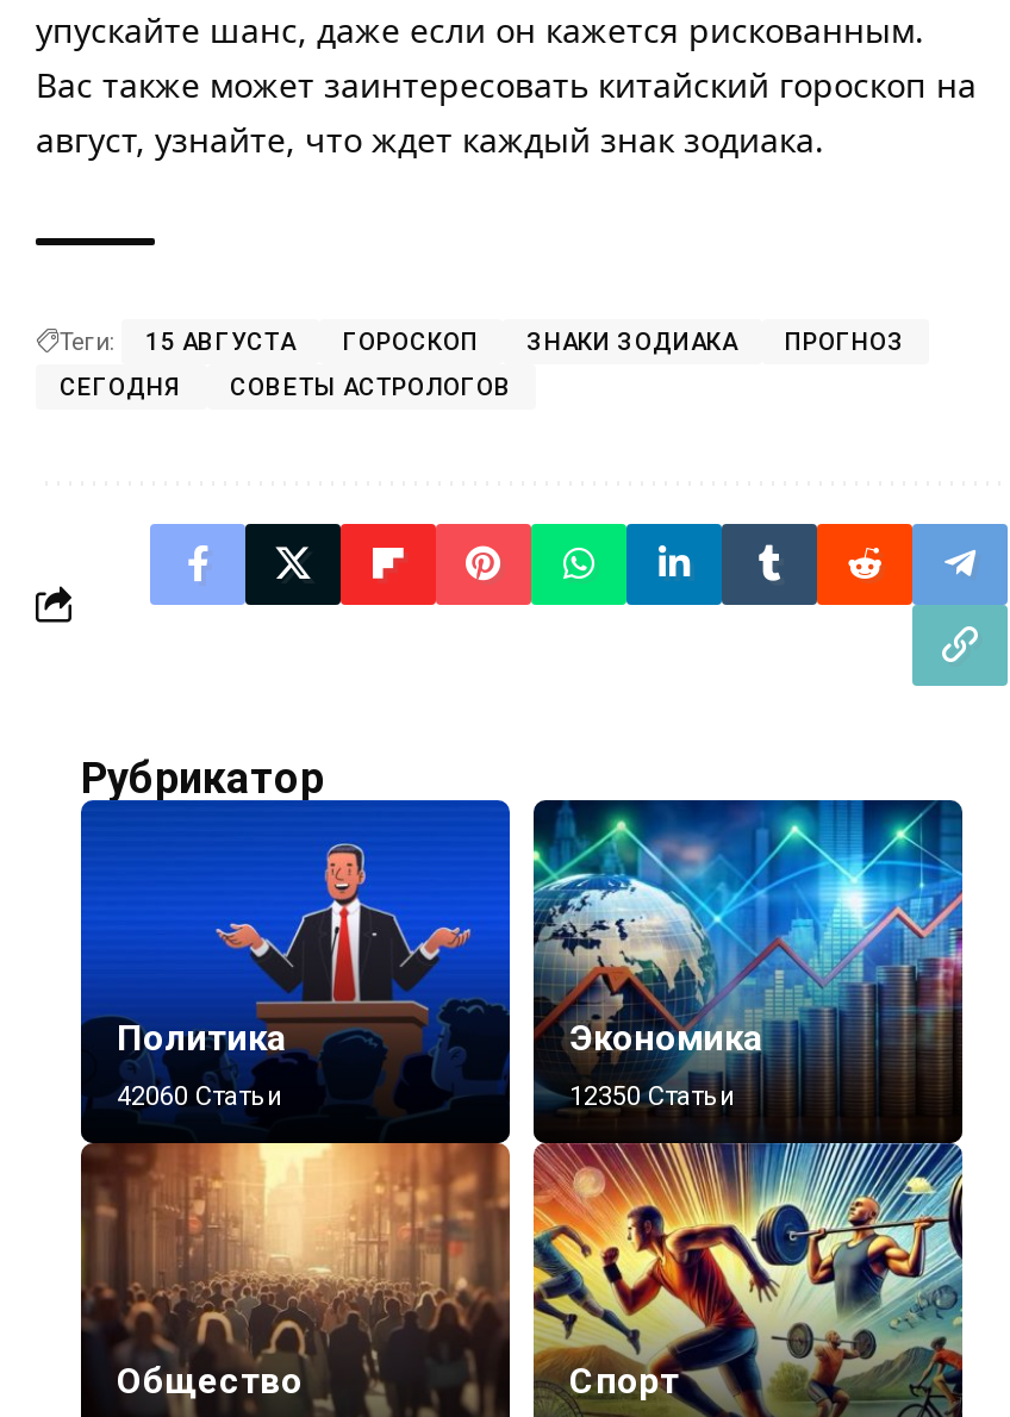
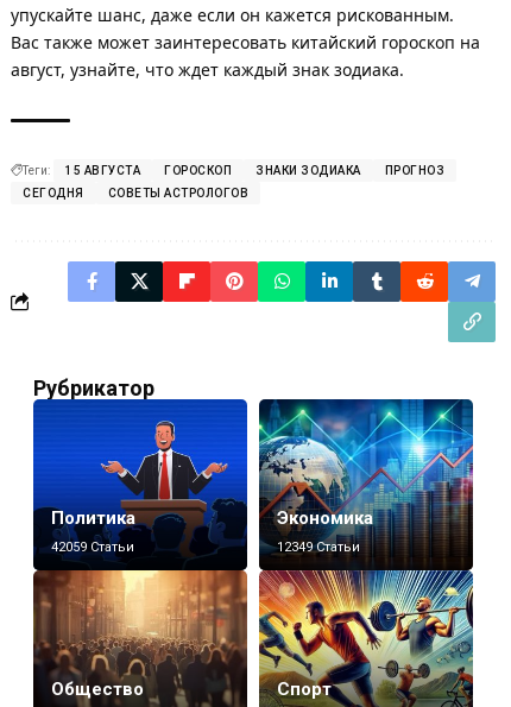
[117,1080,283,1111] 42060 Статьи -> [51,539,134,554] 42059 Статьи
[569,1080,736,1111] 12350 Статьи -> [277,539,360,554] 12349 Статьи

